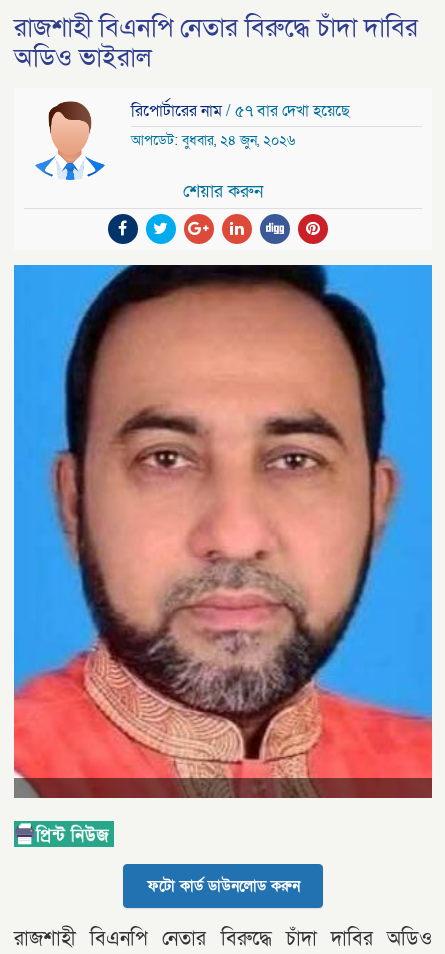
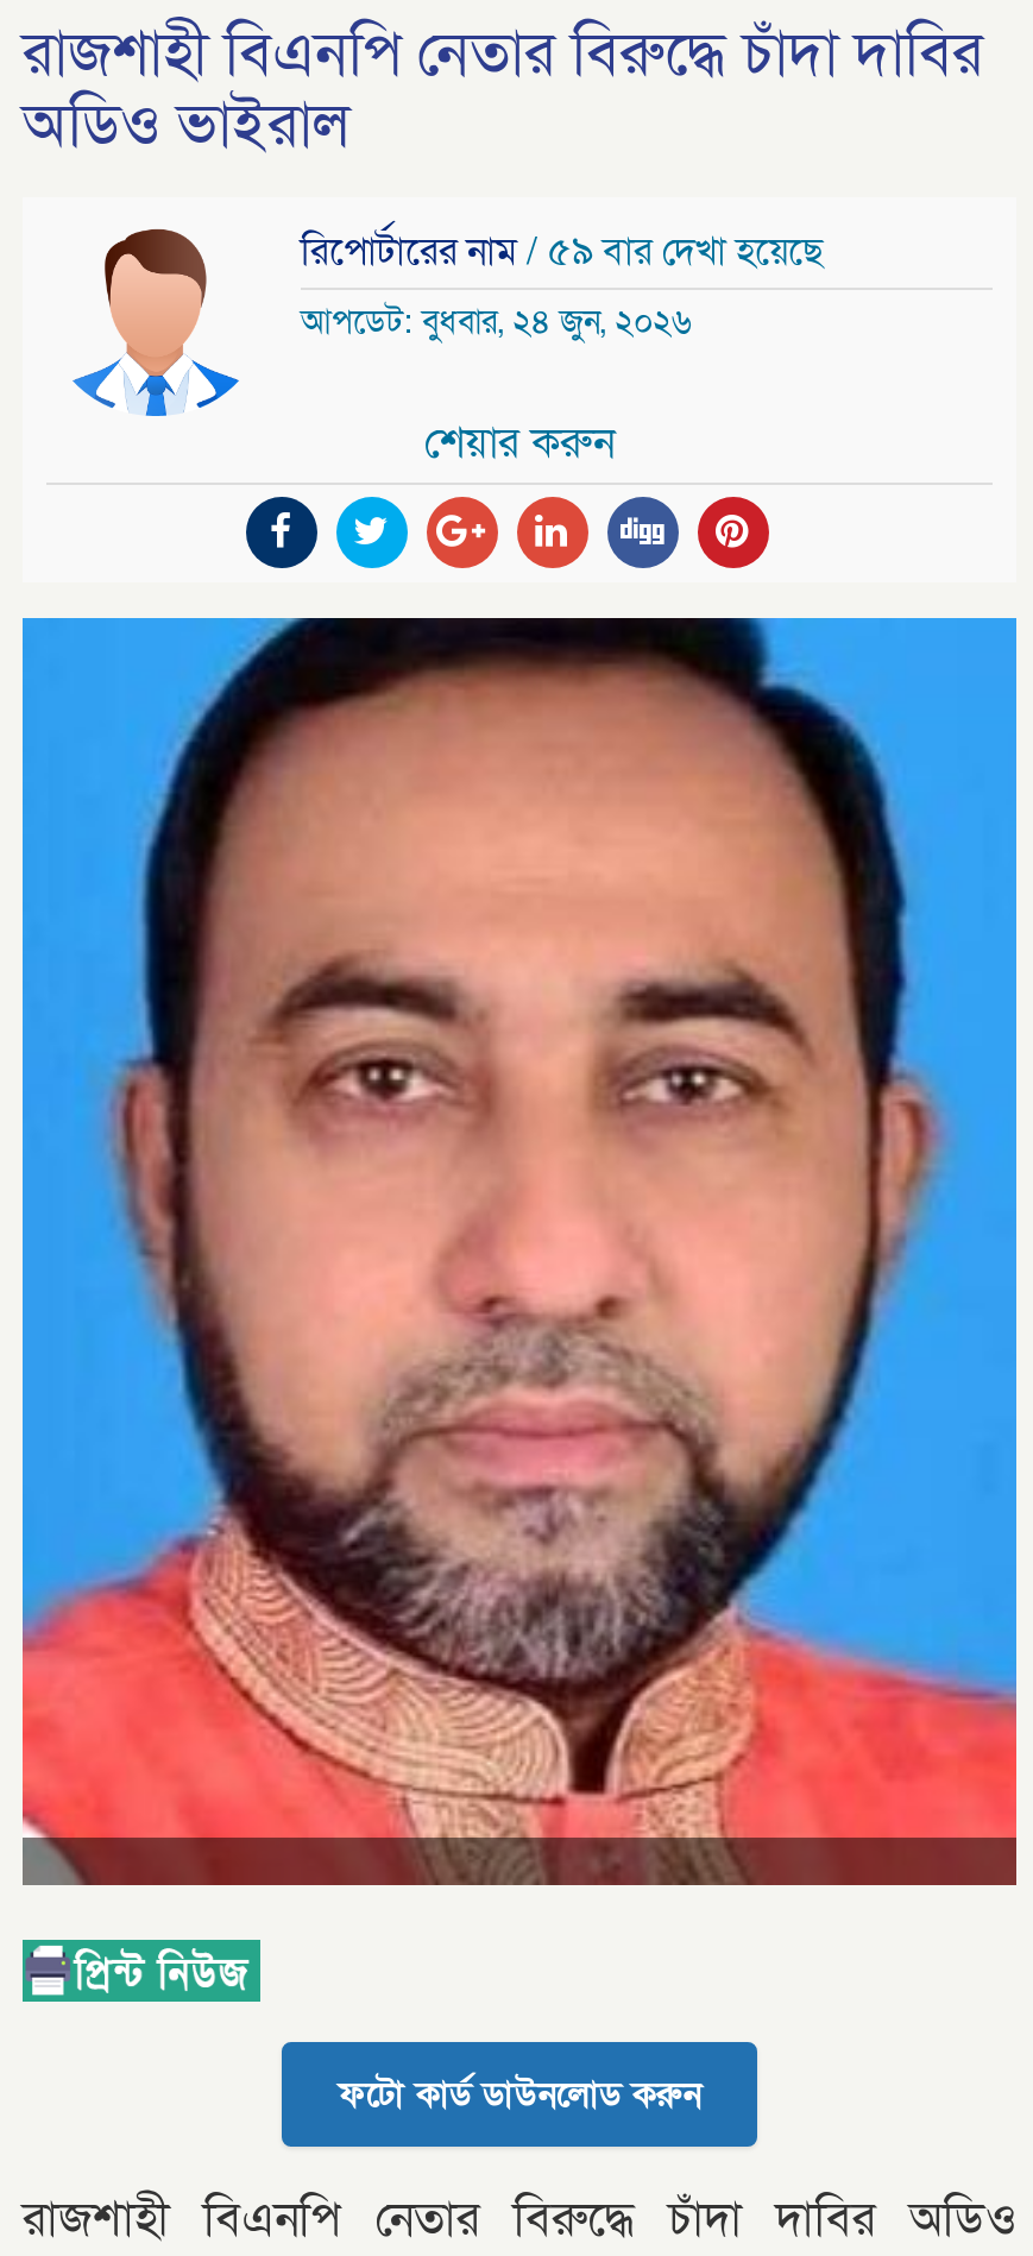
[131,99,350,121] রিপোর্টারের নাম / ৫৭ বার দেখা হয়েছে -> [301,225,824,277] রিপোর্টারের নাম / ৫৯ বার দেখা হয়েছে

